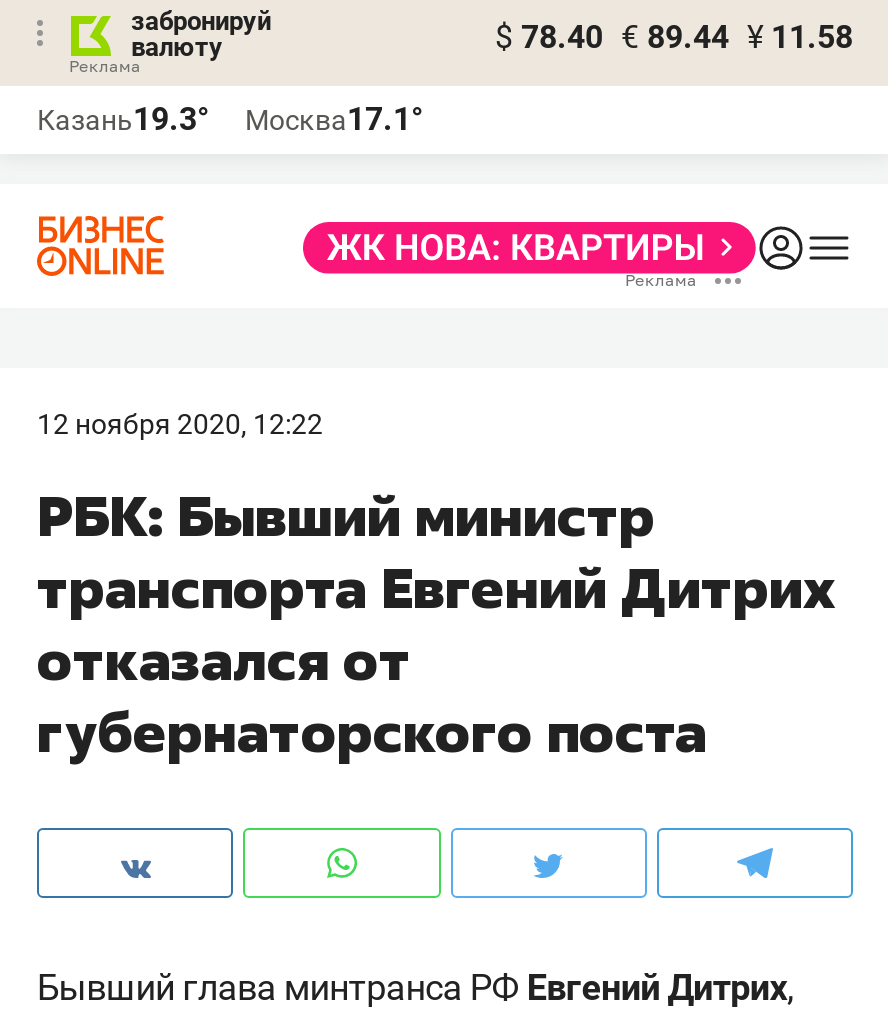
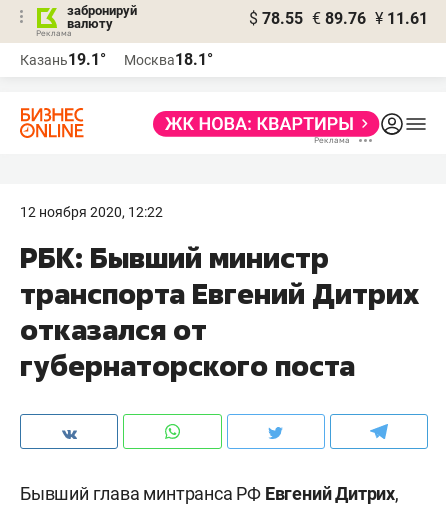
[495,18,853,56] $ 78.40 € 89.44 ¥ 11.58 -> [249,9,428,28] $ 78.55 € 89.76 ¥ 11.61
[37,100,209,138] Казань19.3° -> [20,50,106,69] Казань19.1°
[245,100,423,138] Москва17.1° -> [124,50,213,69] Москва18.1°

